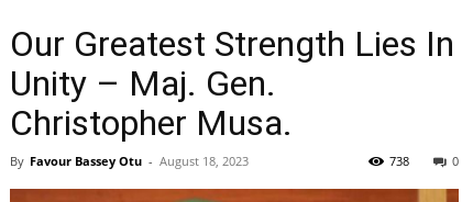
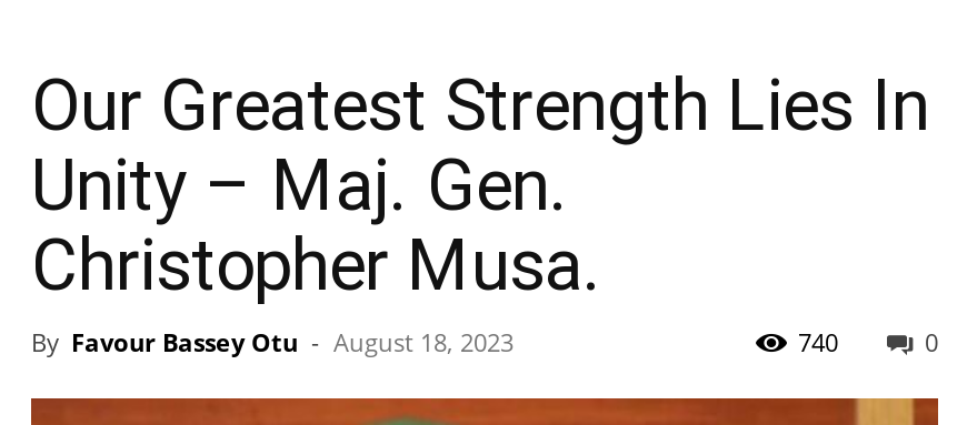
[389,153,409,169] 738 -> [798,325,838,358] 740

